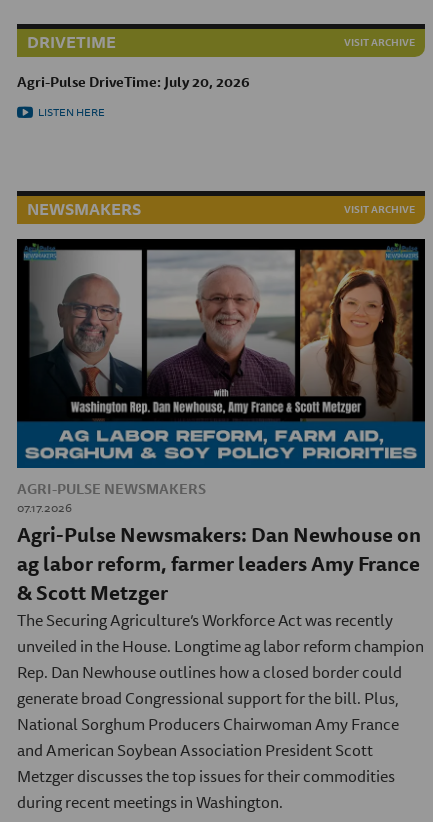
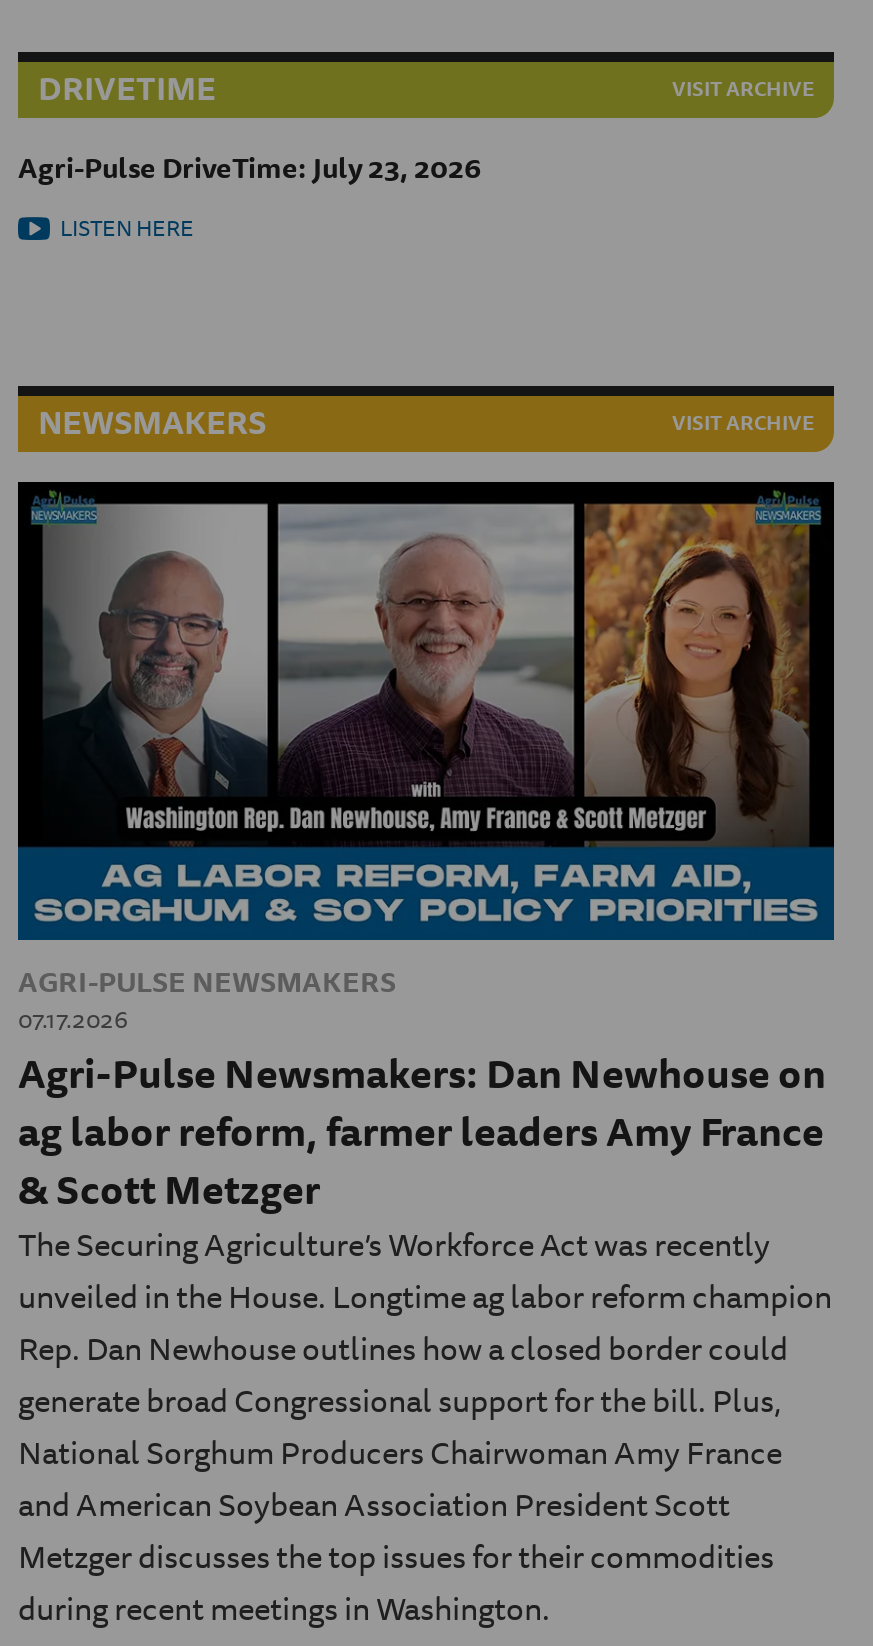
[17,71,250,93] Agri-Pulse DriveTime: July 20, 2026 -> [18,146,482,190] Agri-Pulse DriveTime: July 23, 2026

